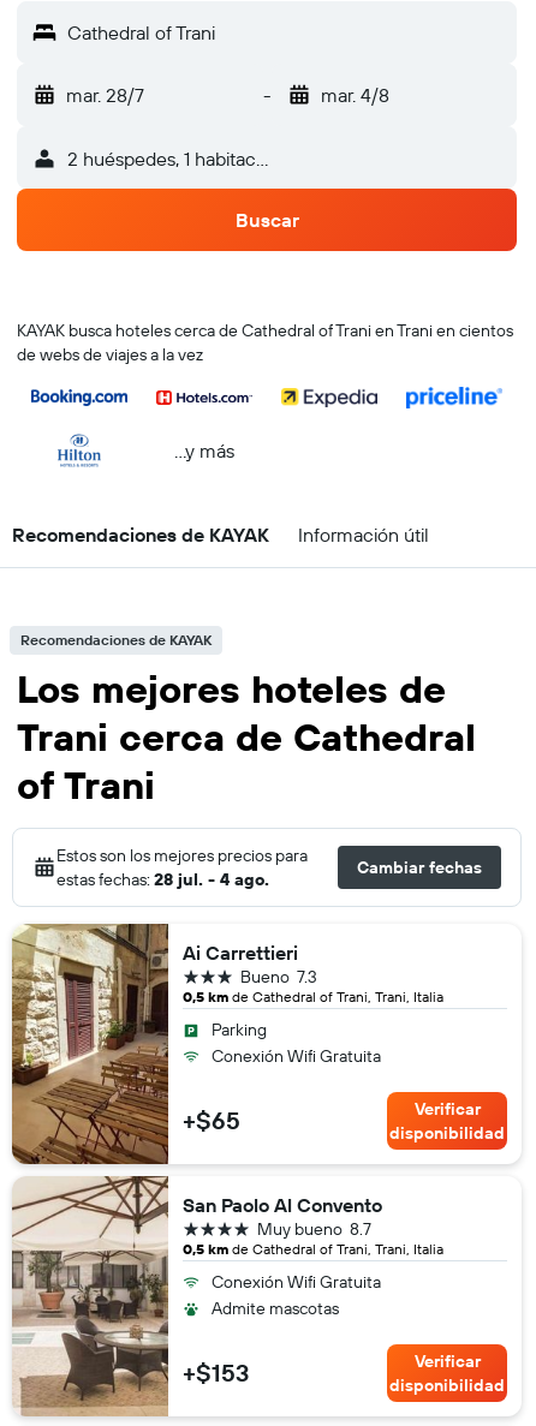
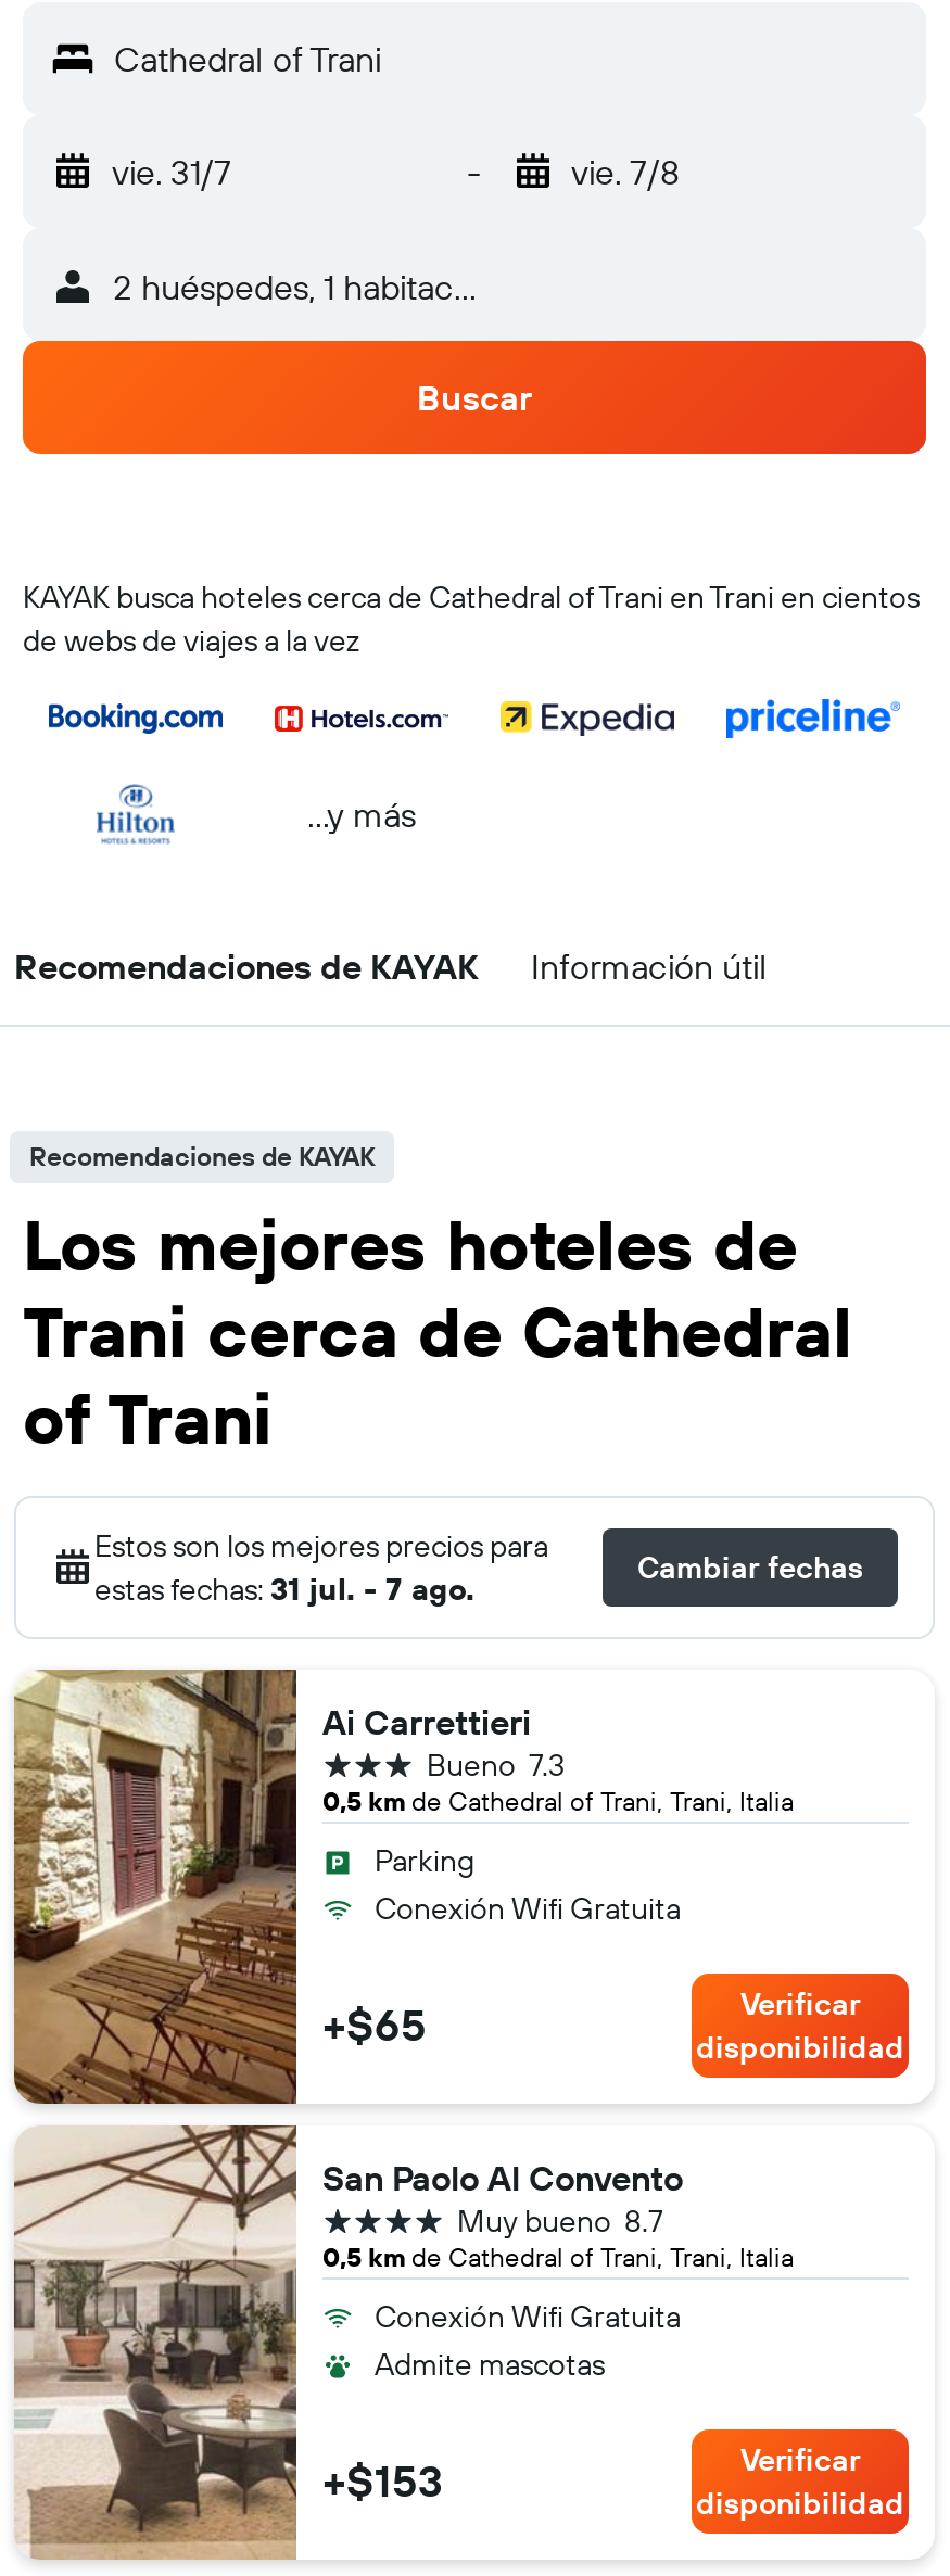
[66,83,144,107] mar. 28/7 -> [112,150,231,193] vie. 31/7
[320,83,389,107] mar. 4/8 -> [571,150,680,193] vie. 7/8
[56,869,269,890] estas fechas: 28 jul. - 4 ago. -> [94,1570,474,1609] estas fechas: 31 jul. - 7 ago.

